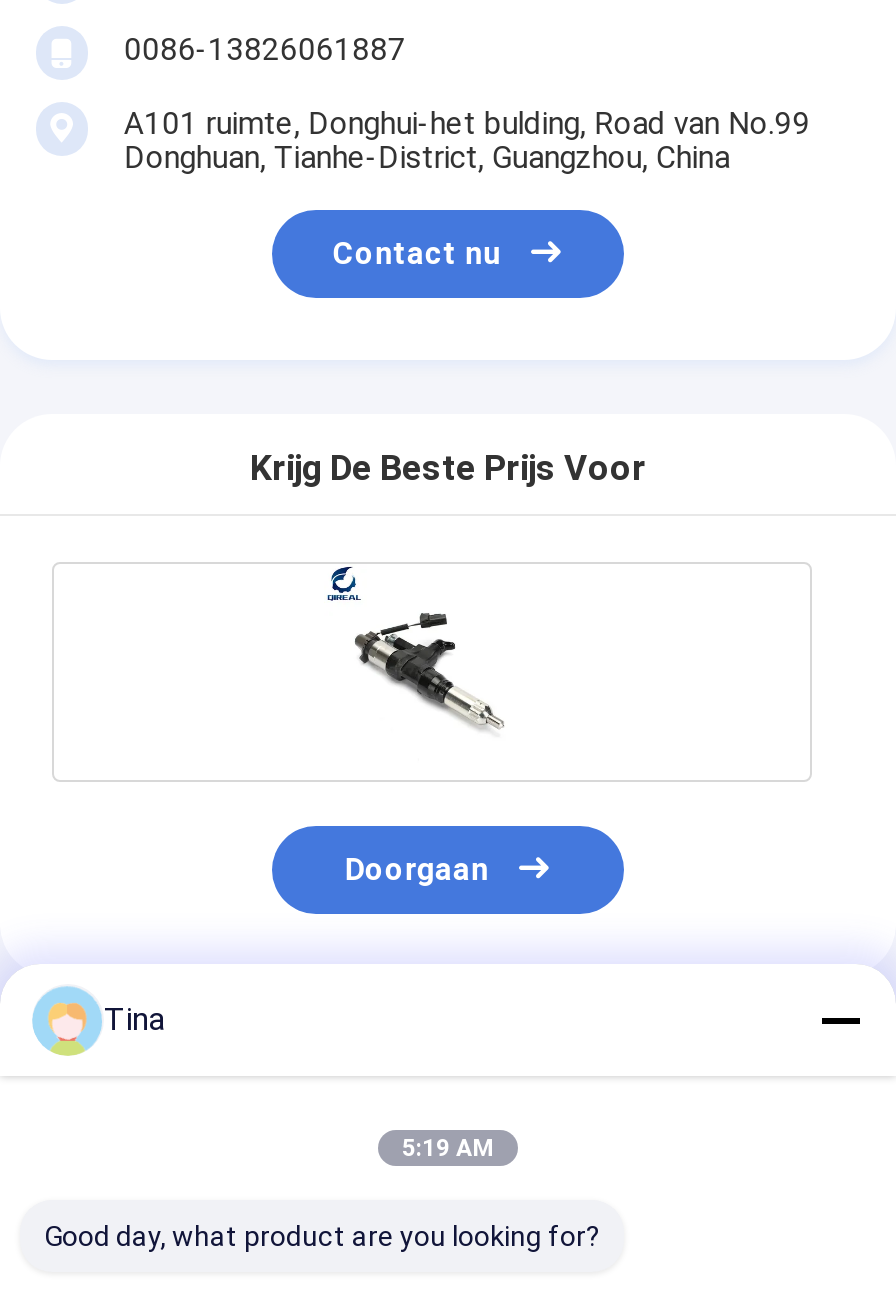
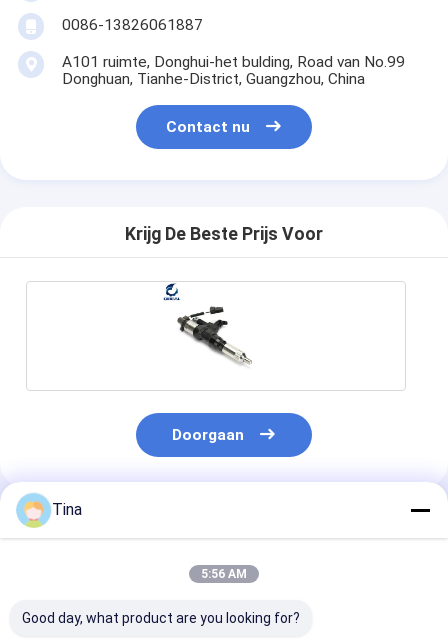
[402,1134,494,1162] 5:19 AM -> [201,567,247,581] 5:56 AM

